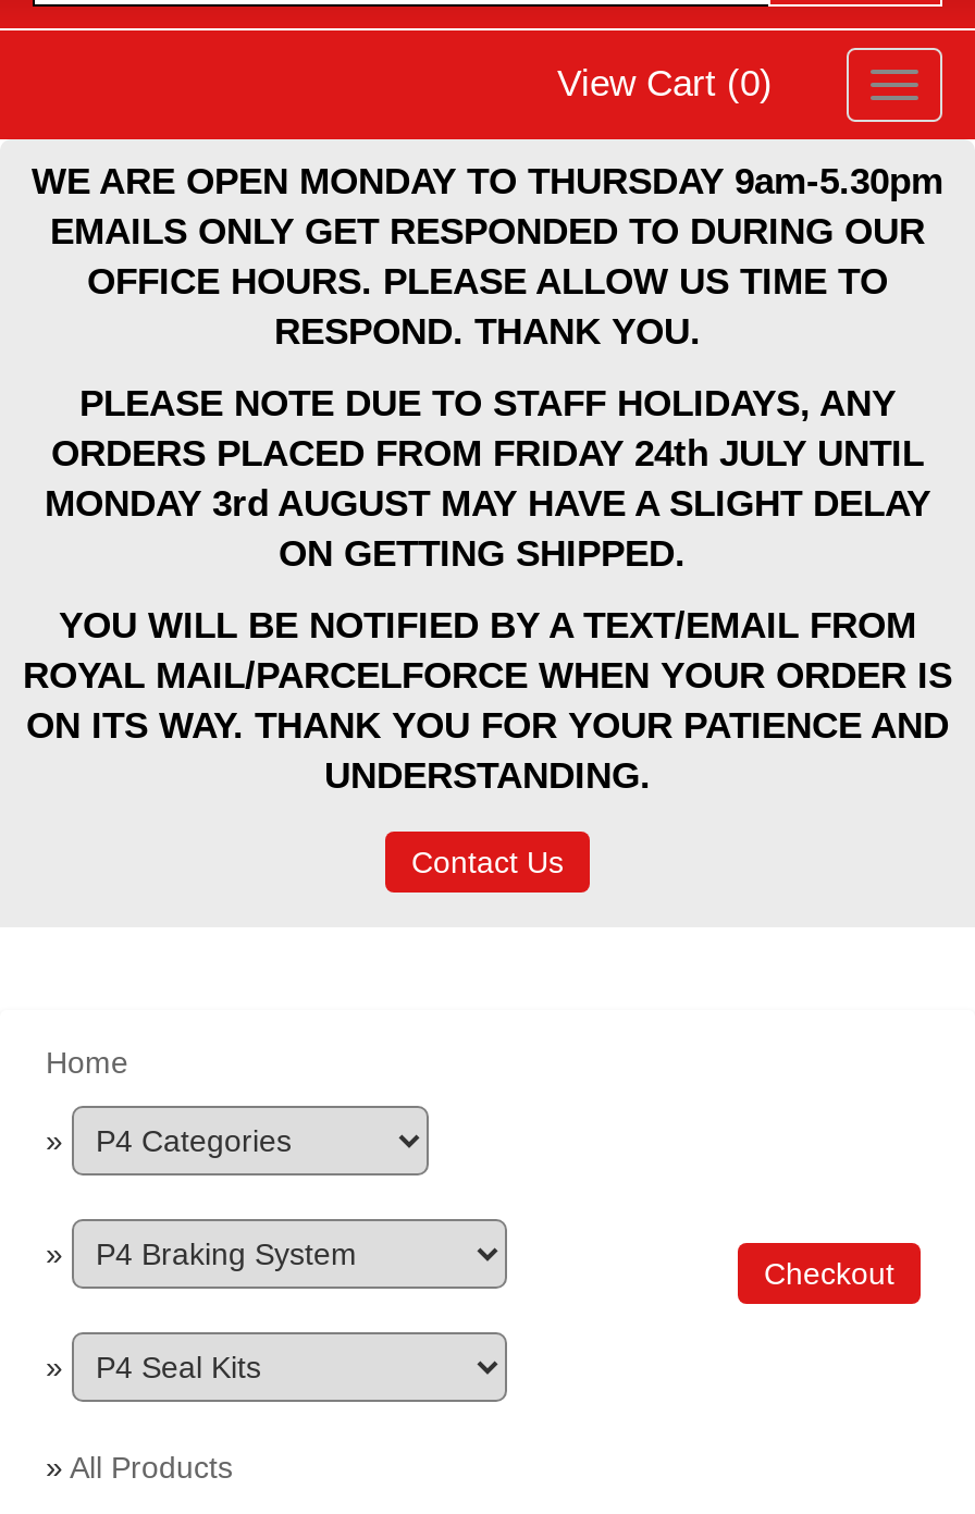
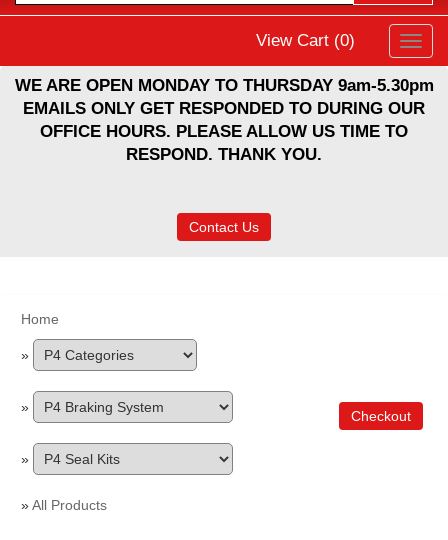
[23,383,952,797] PLEASE NOTE DUE TO STAFF HOLIDAYS, ANY | ORDERS PLACED FROM FRIDAY 24th JULY UNTIL | MONDAY 3rd AUGUST MAY HAVE A SLIGHT DELAY | ON GETTING SHIPPED. | YOU WILL BE NOTIFIED BY A TEXT/EMAIL FROM | ROYAL MAIL/PARCELFORCE WHEN YOUR ORDER IS | ON ITS WAY. THANK YOU FOR YOUR PATIENCE AND | UNDERSTANDING. -> none

